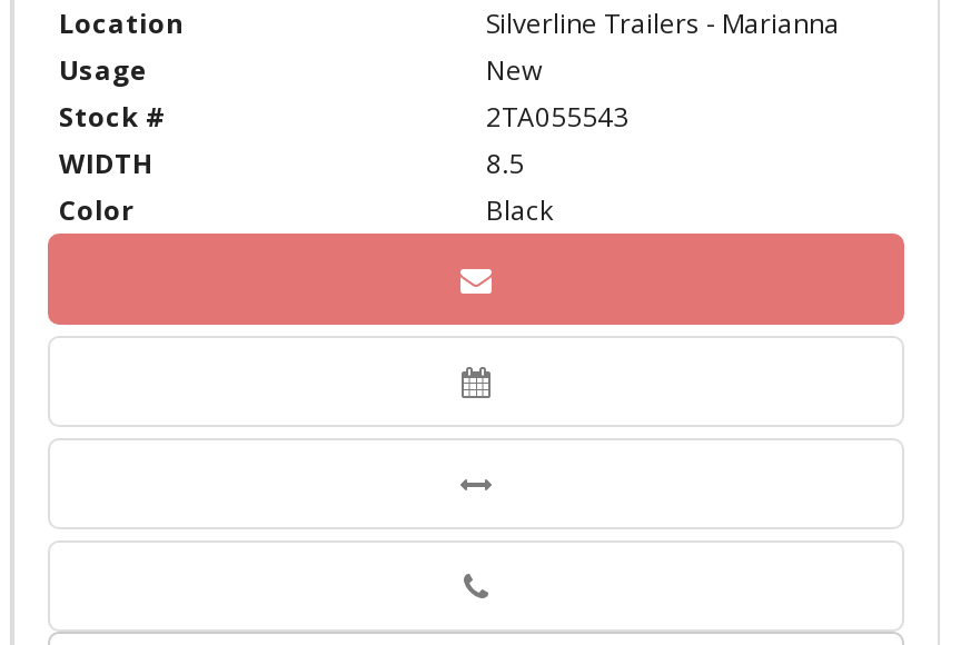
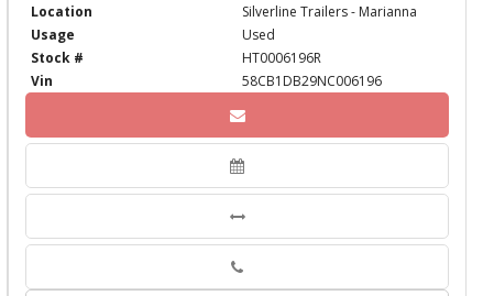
[486,52,542,90] New -> [242,26,275,44] Used
[59,99,628,230] 2TA055543 | WIDTH | 8.5 | Color | Black -> [31,49,382,91] HT0006196R | Vin | 58CB1DB29NC006196

